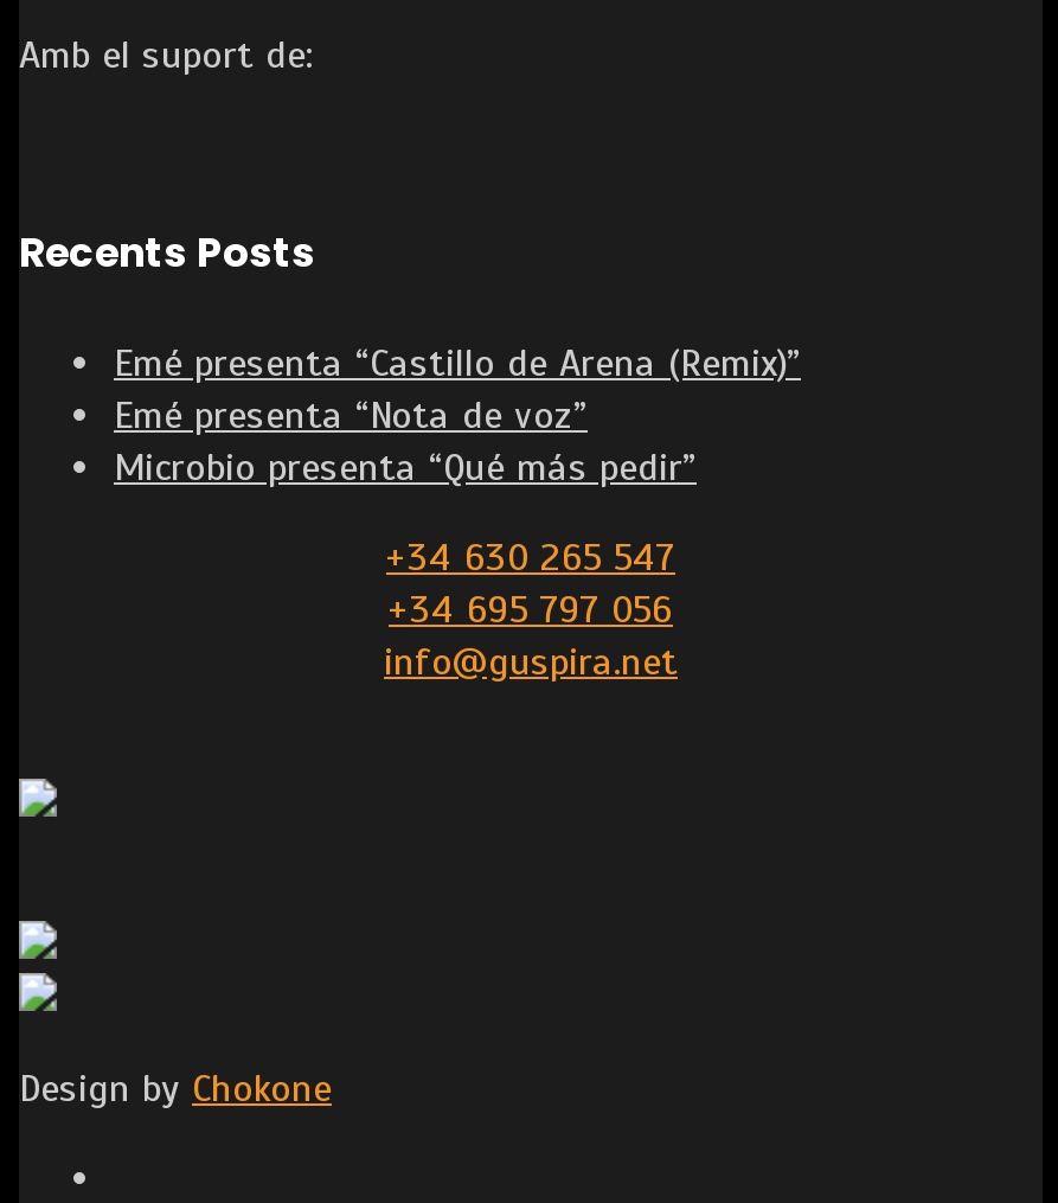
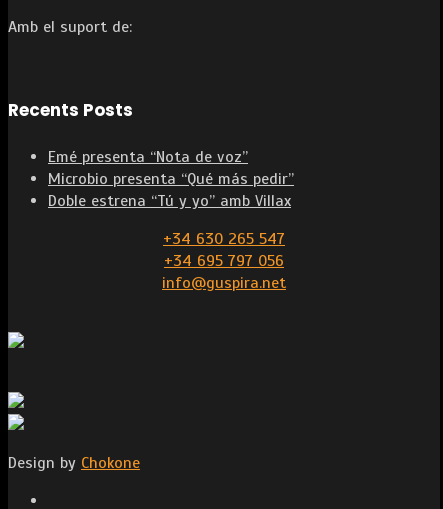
[114,340,801,387] Emé presenta “Castillo de Arena (Remix)” -> none
moved [114,392,697,491] -> [48,147,294,189]: Emé presenta “Nota de voz” | Microbio presenta “Qué más pedir”
none -> [48,191,291,211] Doble estrena “Tú y yo” amb Villax

